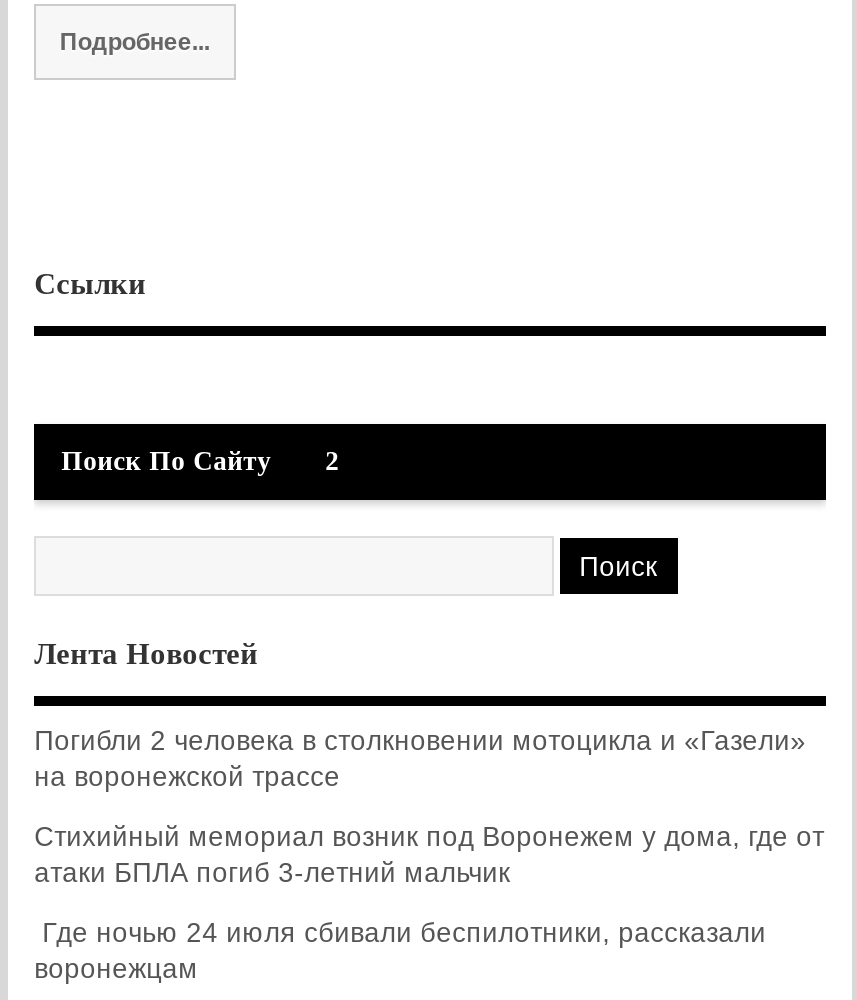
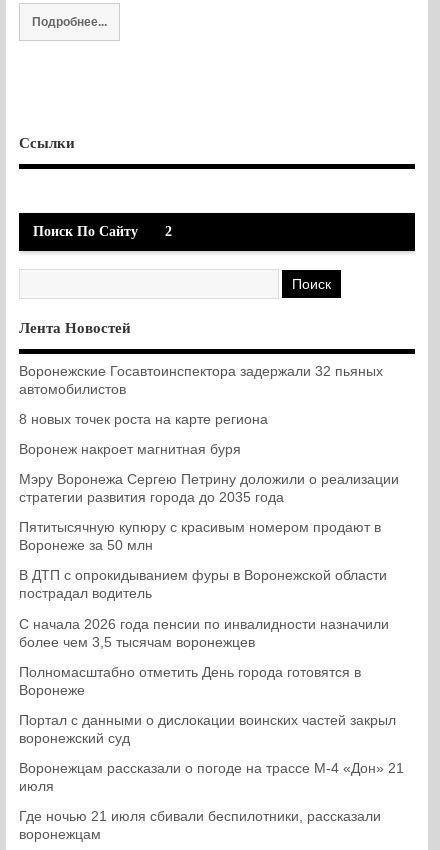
[34,726,824,948] Погибли 2 человека в столкновении мотоцикла и «Газели» | на воронежской трассе | Стихийный мемориал возник под Воронежем у дома, где от | атаки БПЛА погиб 3-летний мальчик | Где ночью 24 июля сбивали беспилотники, рассказали -> [19,364,404,824] Воронежские Госавтоинспектора задержали 32 пьяных | автомобилистов | 8 новых точек роста на карте региона | Воронеж накроет магнитная буря | Мэру Воронежа Сергею Петрину доложили о реализации | стратегии развития города до 2035 года | Пятитысячную купюру с красивым номером продают в | Воронеже за 50 млн | В ДТП с опрокидыванием фуры в Воронежской области | пострадал водитель | С начала 2026 года пенсии по инвалидности назначили | более чем 3,5 тысячам воронежцев | Полномасштабно отметить День города готовятся в | Воронеже | Портал с данными о дислокации воинских частей закрыл | воронежский суд | Воронежцам рассказали о погоде на трассе М-4 «Дон» 21 | июля | Где ночью 21 июля сбивали беспилотники, рассказали

